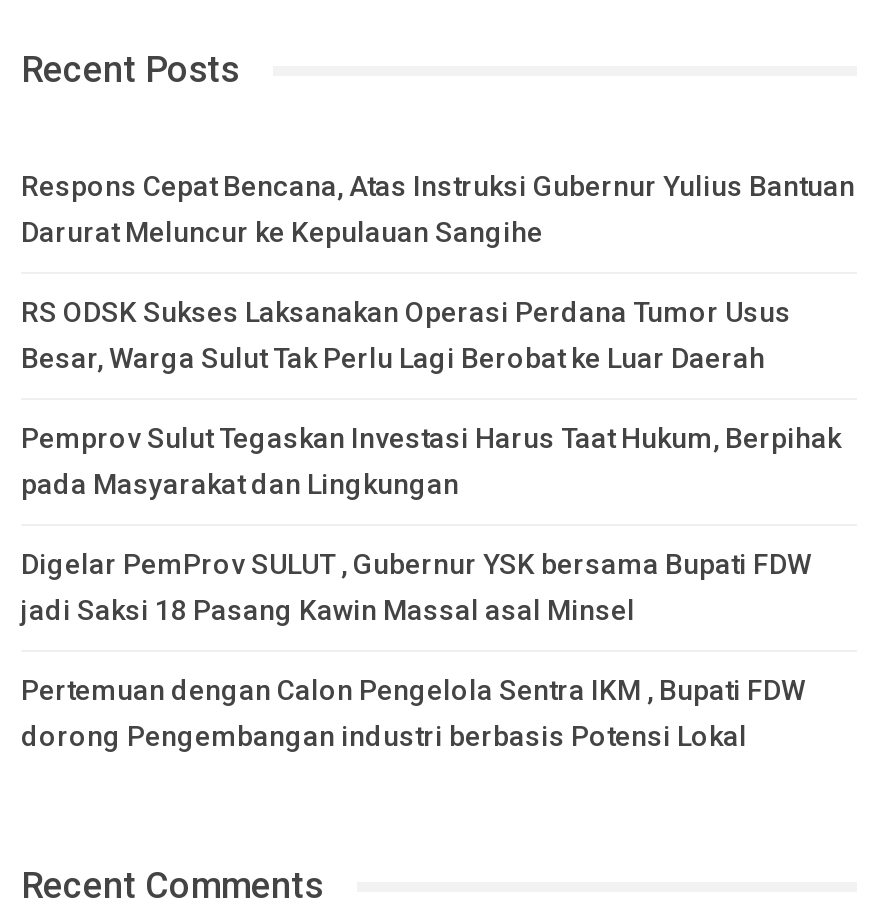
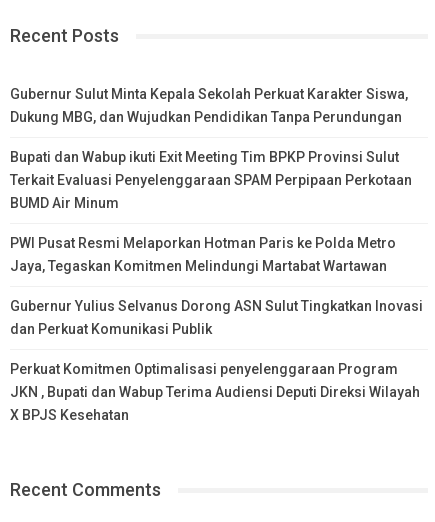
[21,170,855,248] Respons Cepat Bencana, Atas Instruksi Gubernur Yulius Bantuan | Darurat Meluncur ke Kepulauan Sangihe -> [10,86,408,125] Gubernur Sulut Minta Kepala Sekolah Perkuat Karakter Siswa, | Dukung MBG, dan Wujudkan Pendidikan Tanpa Perundungan
[21,296,791,374] RS ODSK Sukses Laksanakan Operasi Perdana Tumor Usus | Besar, Warga Sulut Tak Perlu Lagi Berobat ke Luar Daerah -> [10,149,412,211] Bupati dan Wabup ikuti Exit Meeting Tim BPKP Provinsi Sulut | Terkait Evaluasi Penyelenggaraan SPAM Perpipaan Perkotaan | BUMD Air Minum
[21,422,841,500] Pemprov Sulut Tegaskan Investasi Harus Taat Hukum, Berpihak | pada Masyarakat dan Lingkungan -> [10,235,396,274] PWI Pusat Resmi Melaporkan Hotman Paris ke Polda Metro | Jaya, Tegaskan Komitmen Melindungi Martabat Wartawan
[21,548,811,626] Digelar PemProv SULUT , Gubernur YSK bersama Bupati FDW | jadi Saksi 18 Pasang Kawin Massal asal Minsel -> [10,298,423,337] Gubernur Yulius Selvanus Dorong ASN Sulut Tingkatkan Inovasi | dan Perkuat Komunikasi Publik
[21,674,805,752] Pertemuan dengan Calon Pengelola Sentra IKM , Bupati FDW | dorong Pengembangan industri berbasis Potensi Lokal -> [10,361,420,423] Perkuat Komitmen Optimalisasi penyelenggaraan Program | JKN , Bupati dan Wabup Terima Audiensi Deputi Direksi Wilayah | X BPJS Kesehatan

